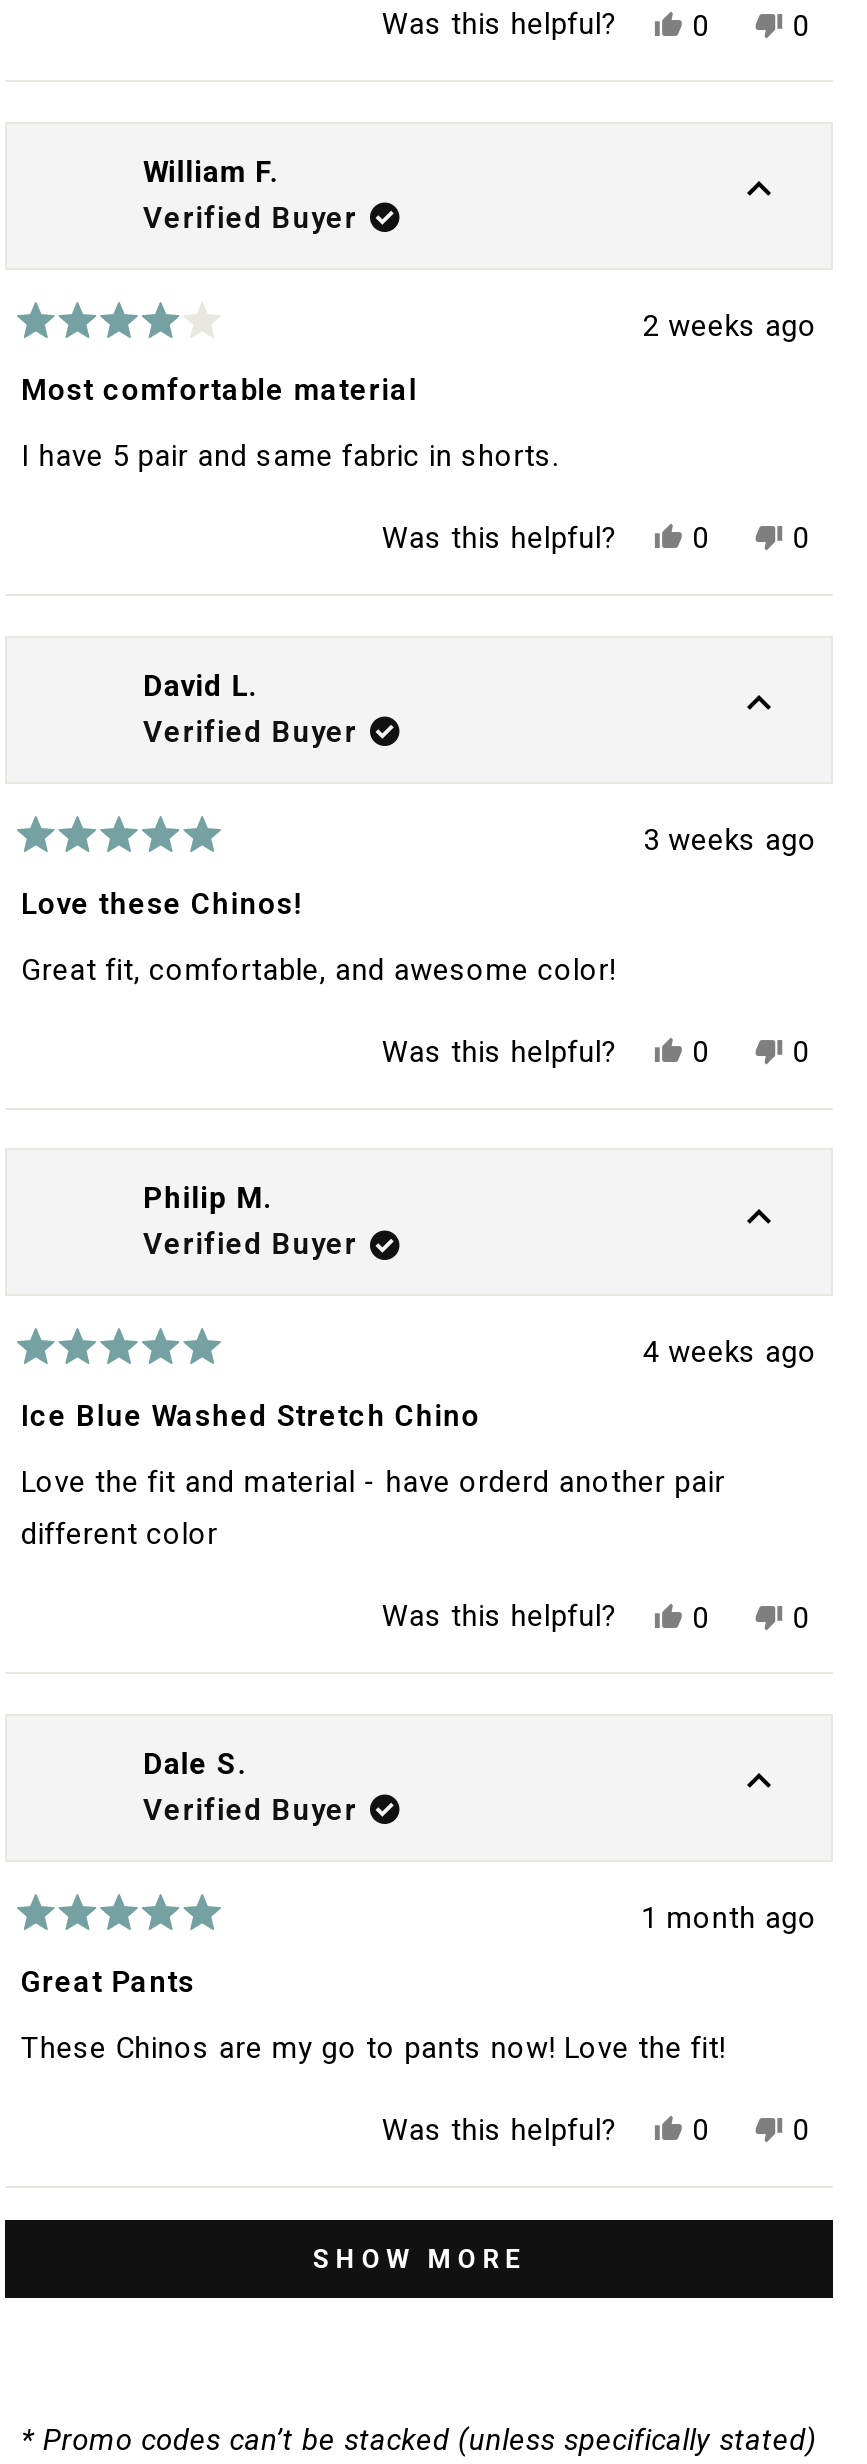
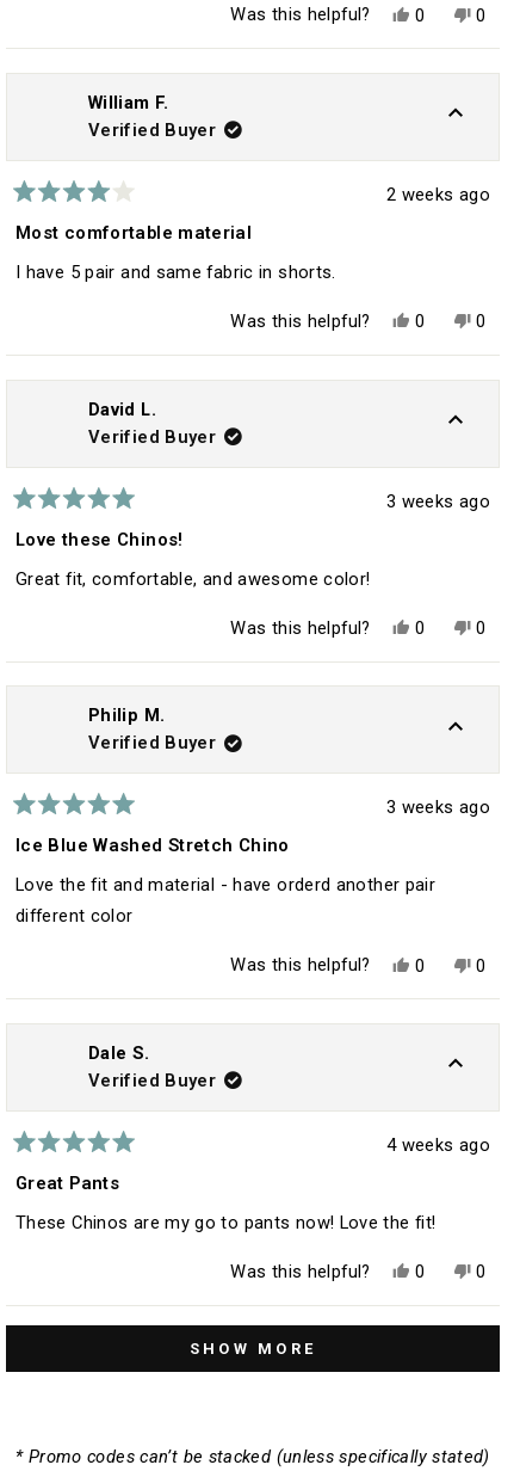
[643,1334,817,1370] 4 weeks ago -> [386,797,490,818] 3 weeks ago
[641,1900,817,1936] 1 month ago -> [386,1134,490,1156] 4 weeks ago

